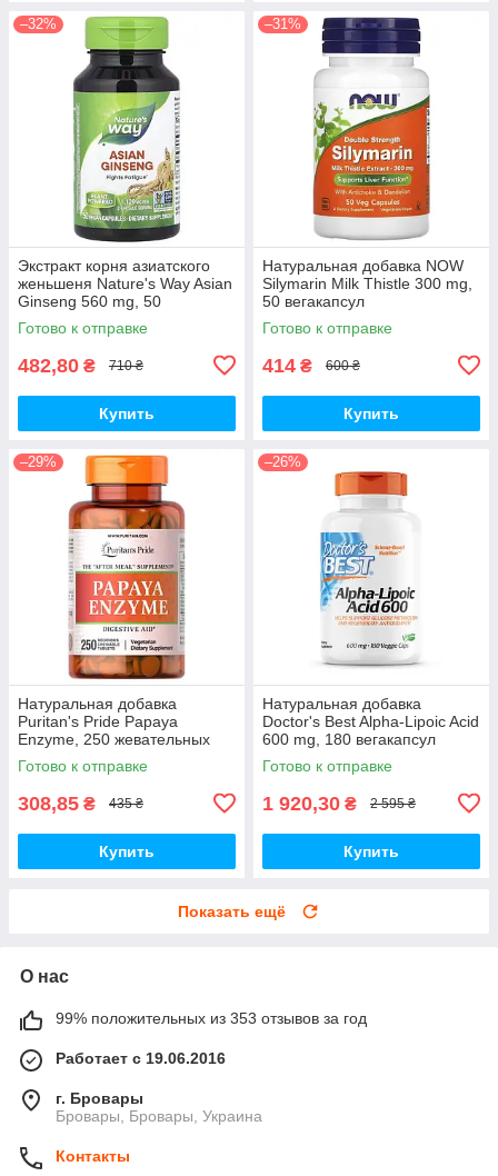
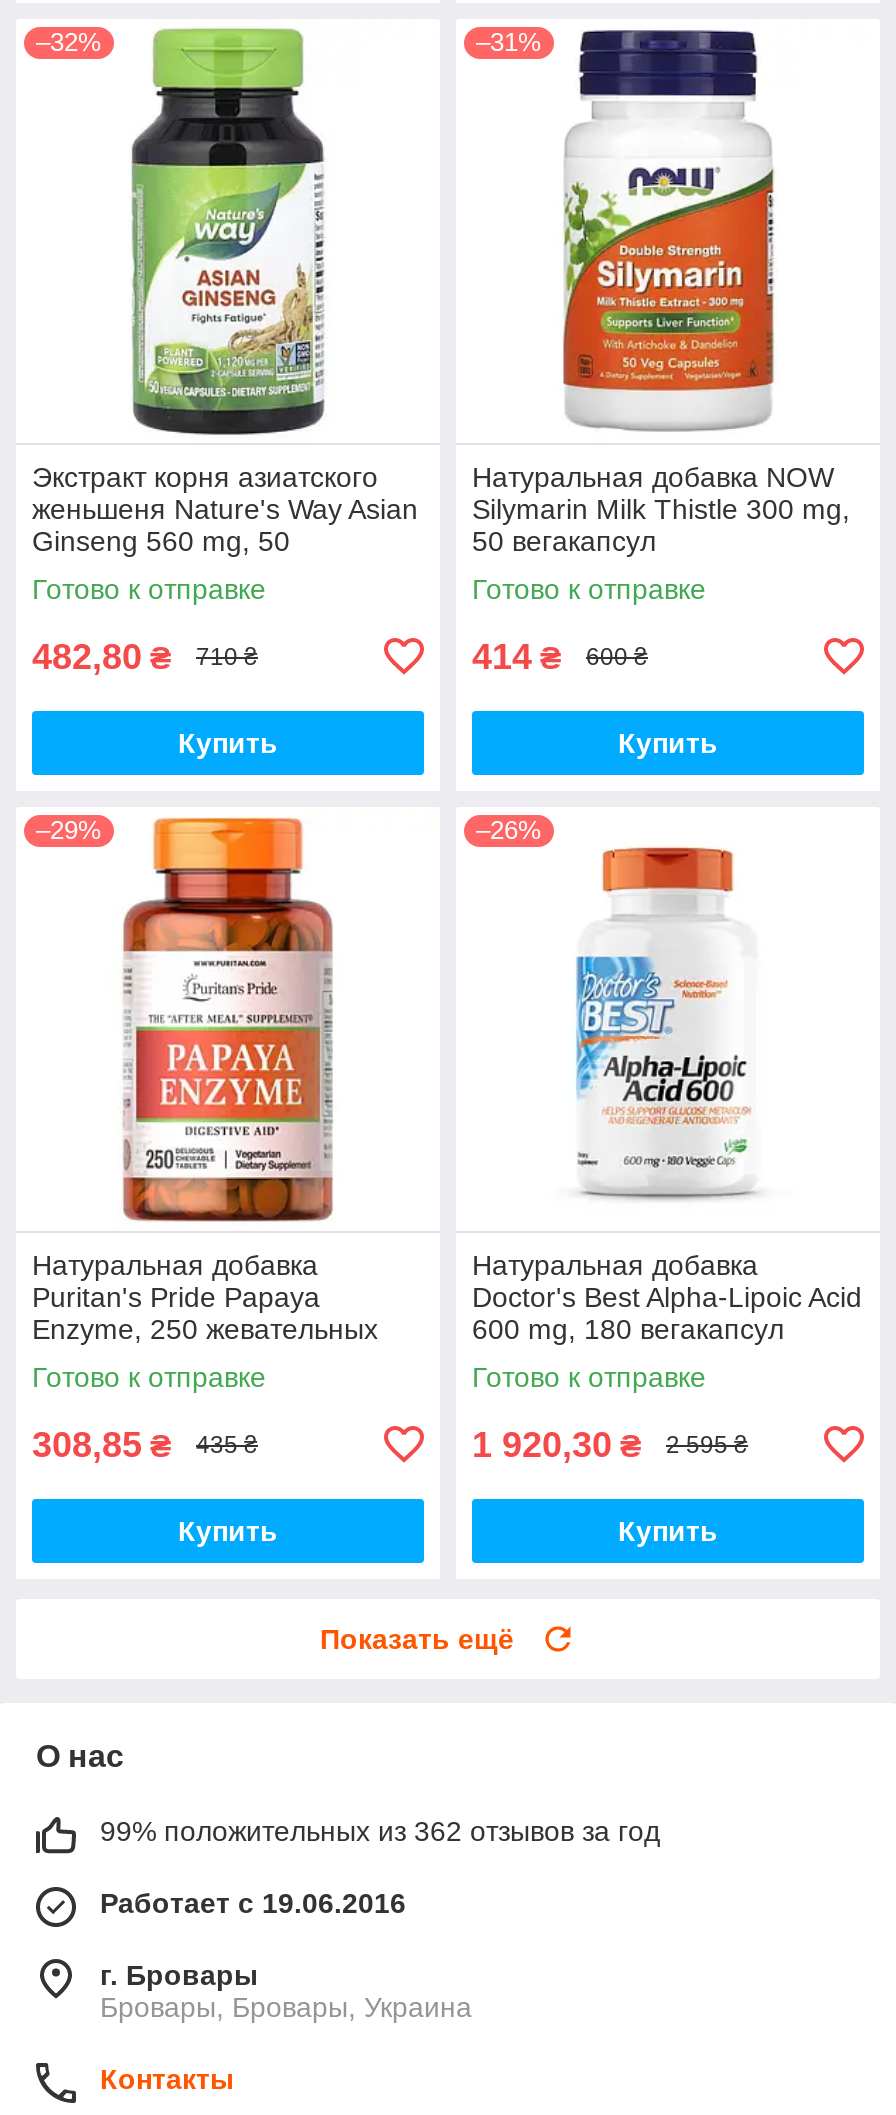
[56,1009,367,1027] 99% положительных из 353 отзывов за год -> [100,1815,660,1847] 99% положительных из 362 отзывов за год

